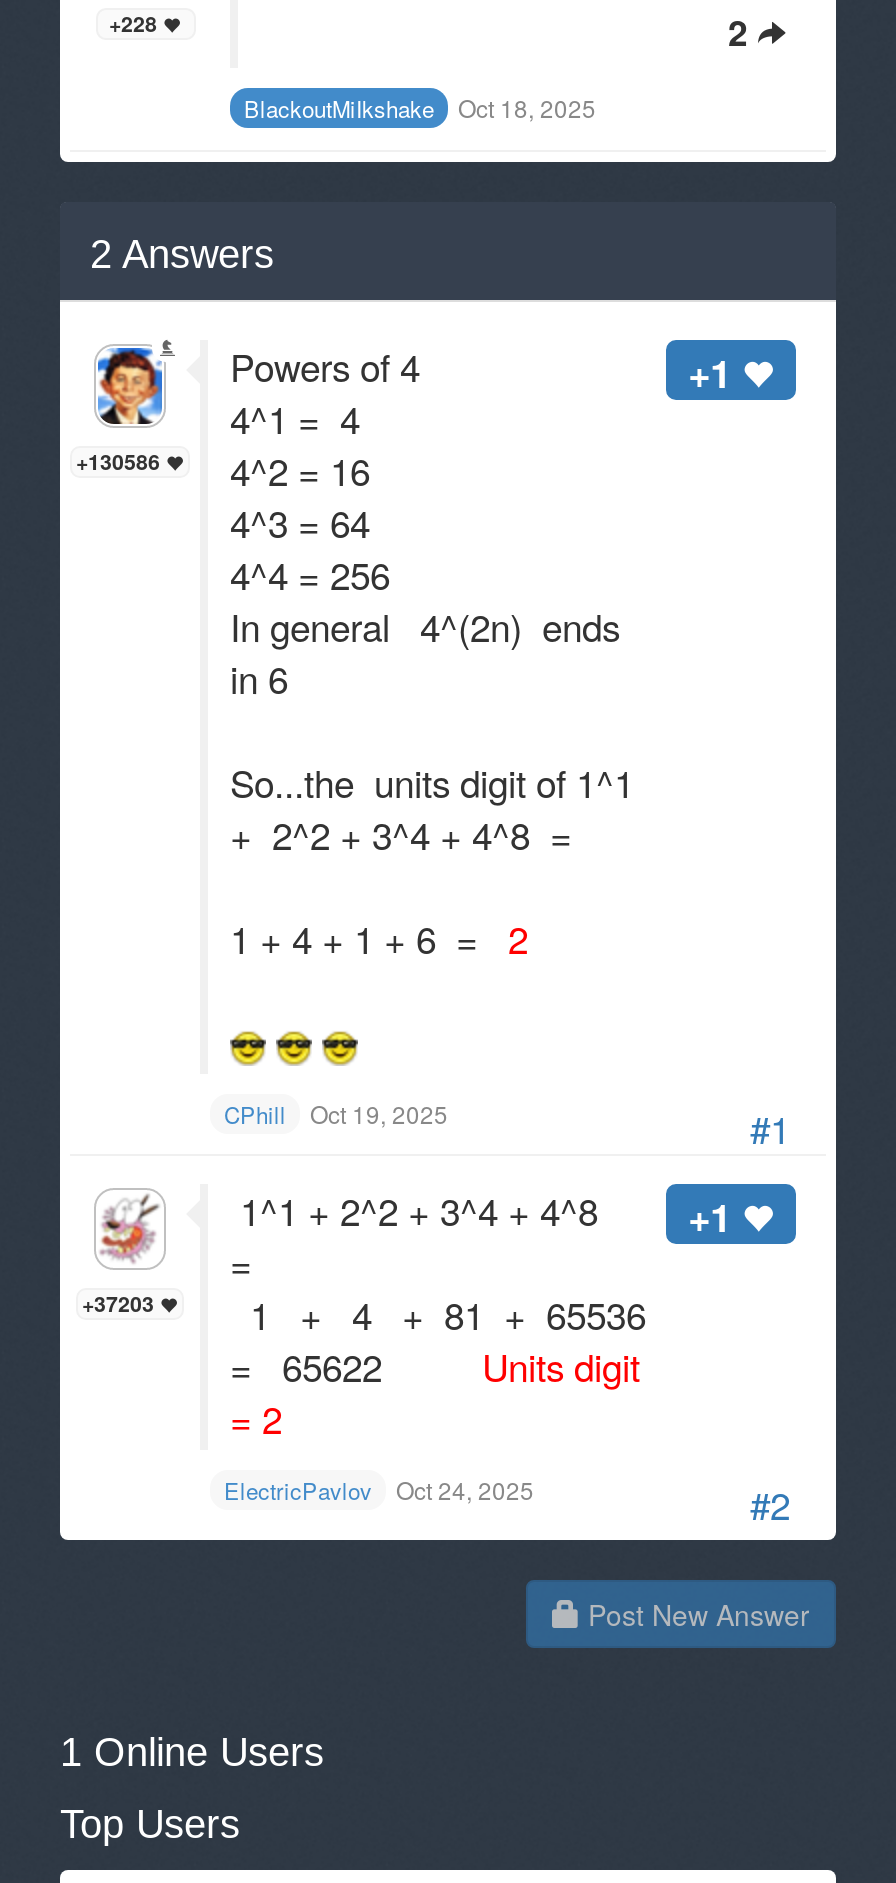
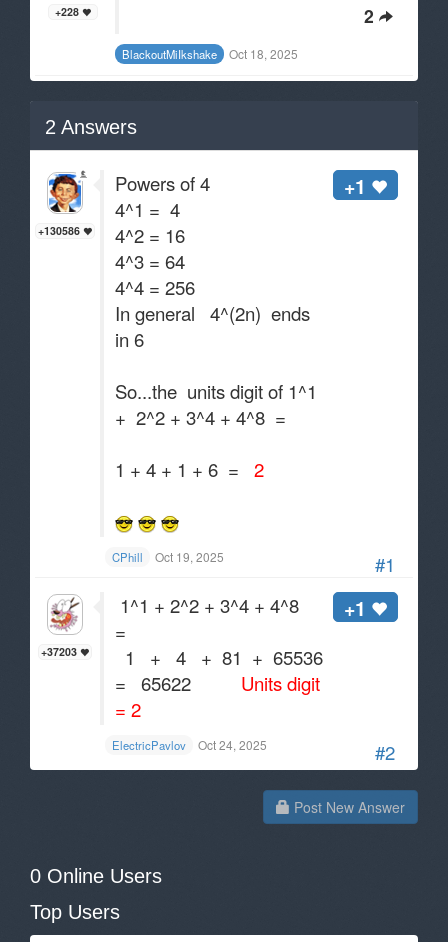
[60,1730,324,1774] 1 Online Users -> [30,865,162,887] 0 Online Users

